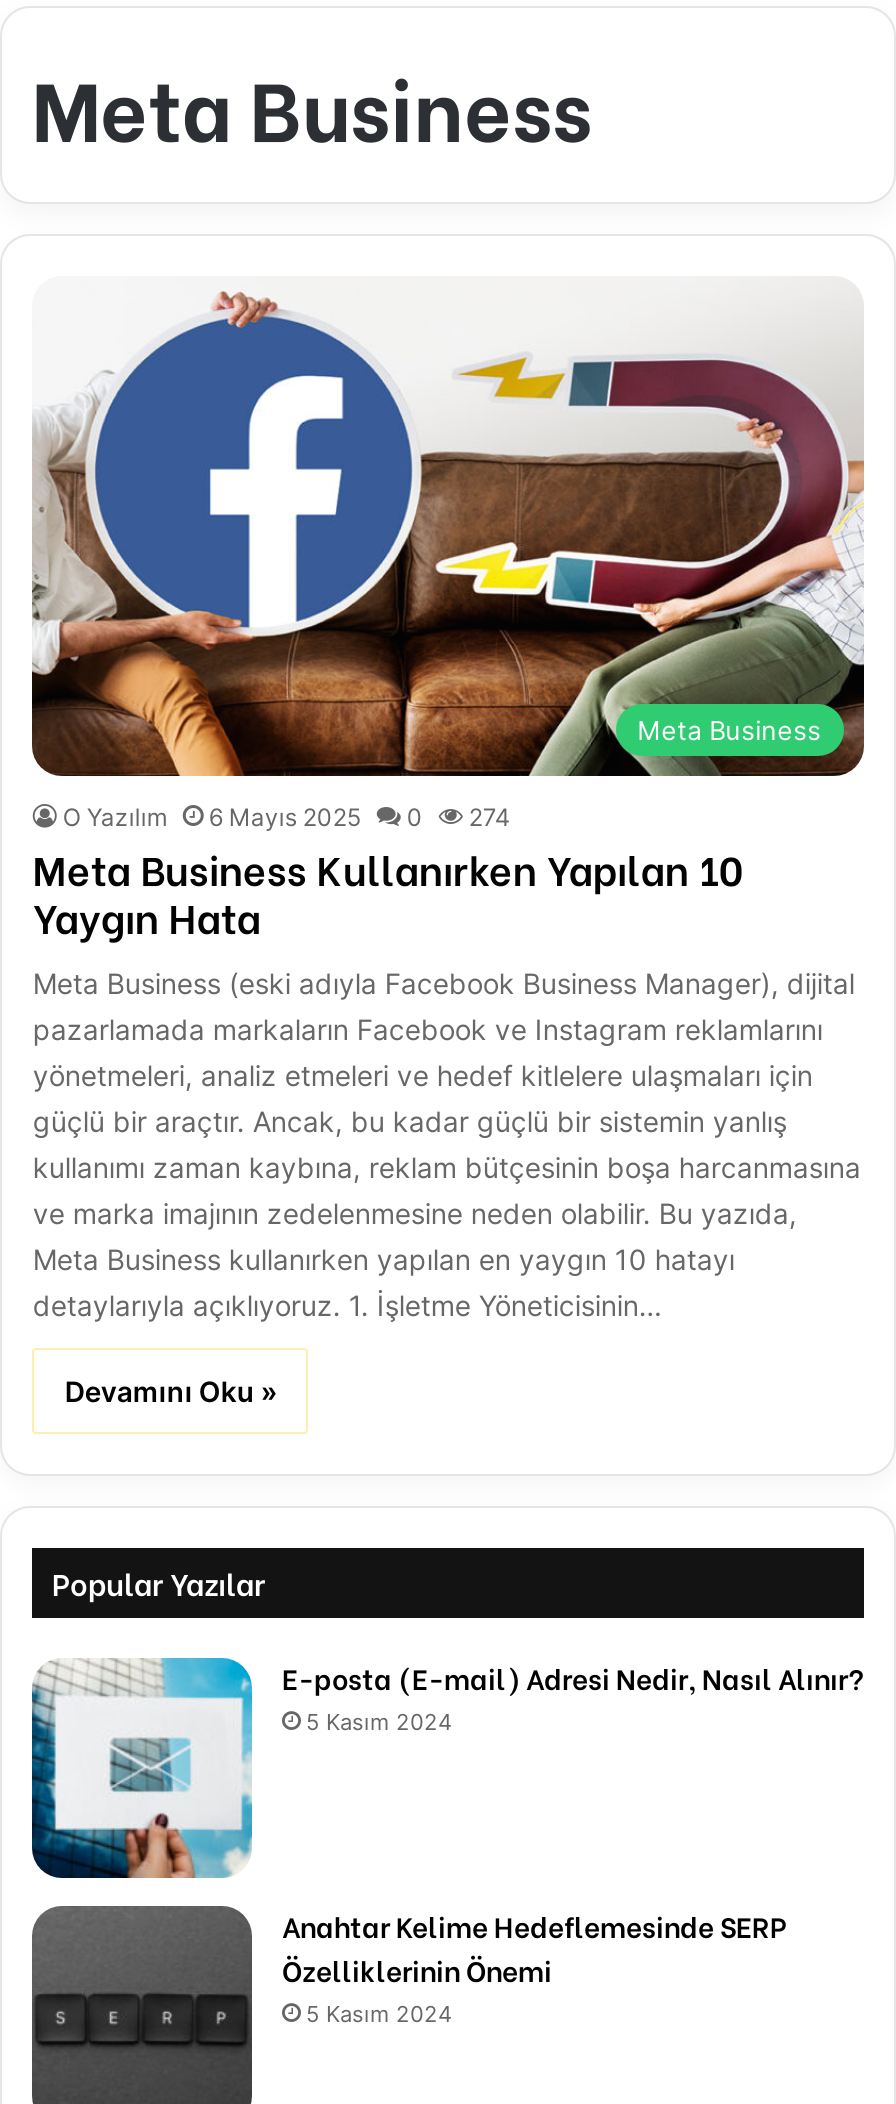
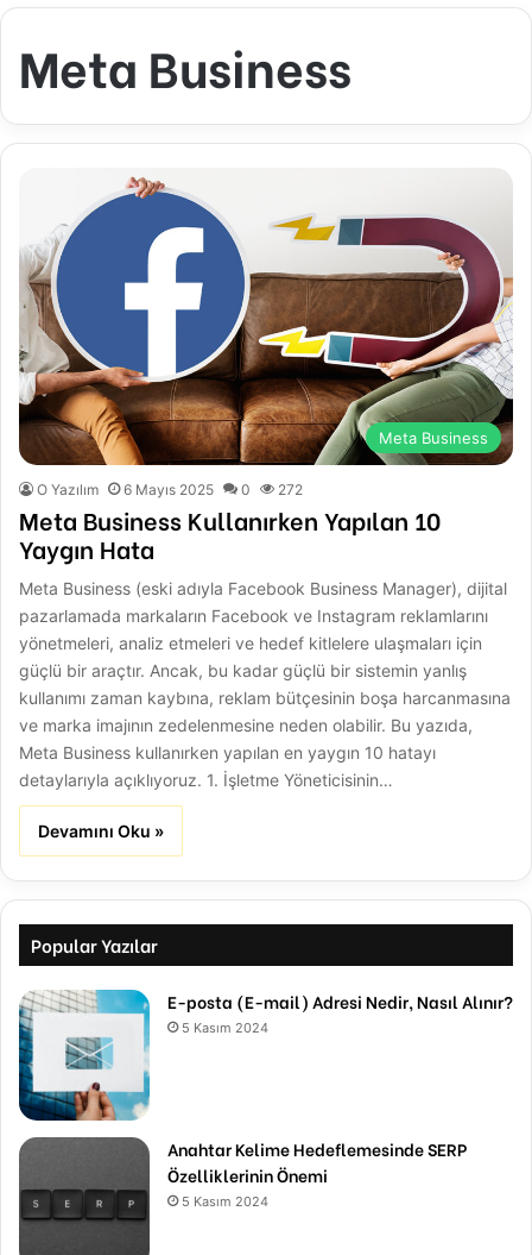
[63,802,511,832] O Yazılım 6 Mayıs 2025 0 274 -> [37,480,303,498] O Yazılım 6 Mayıs 2025 0 272

